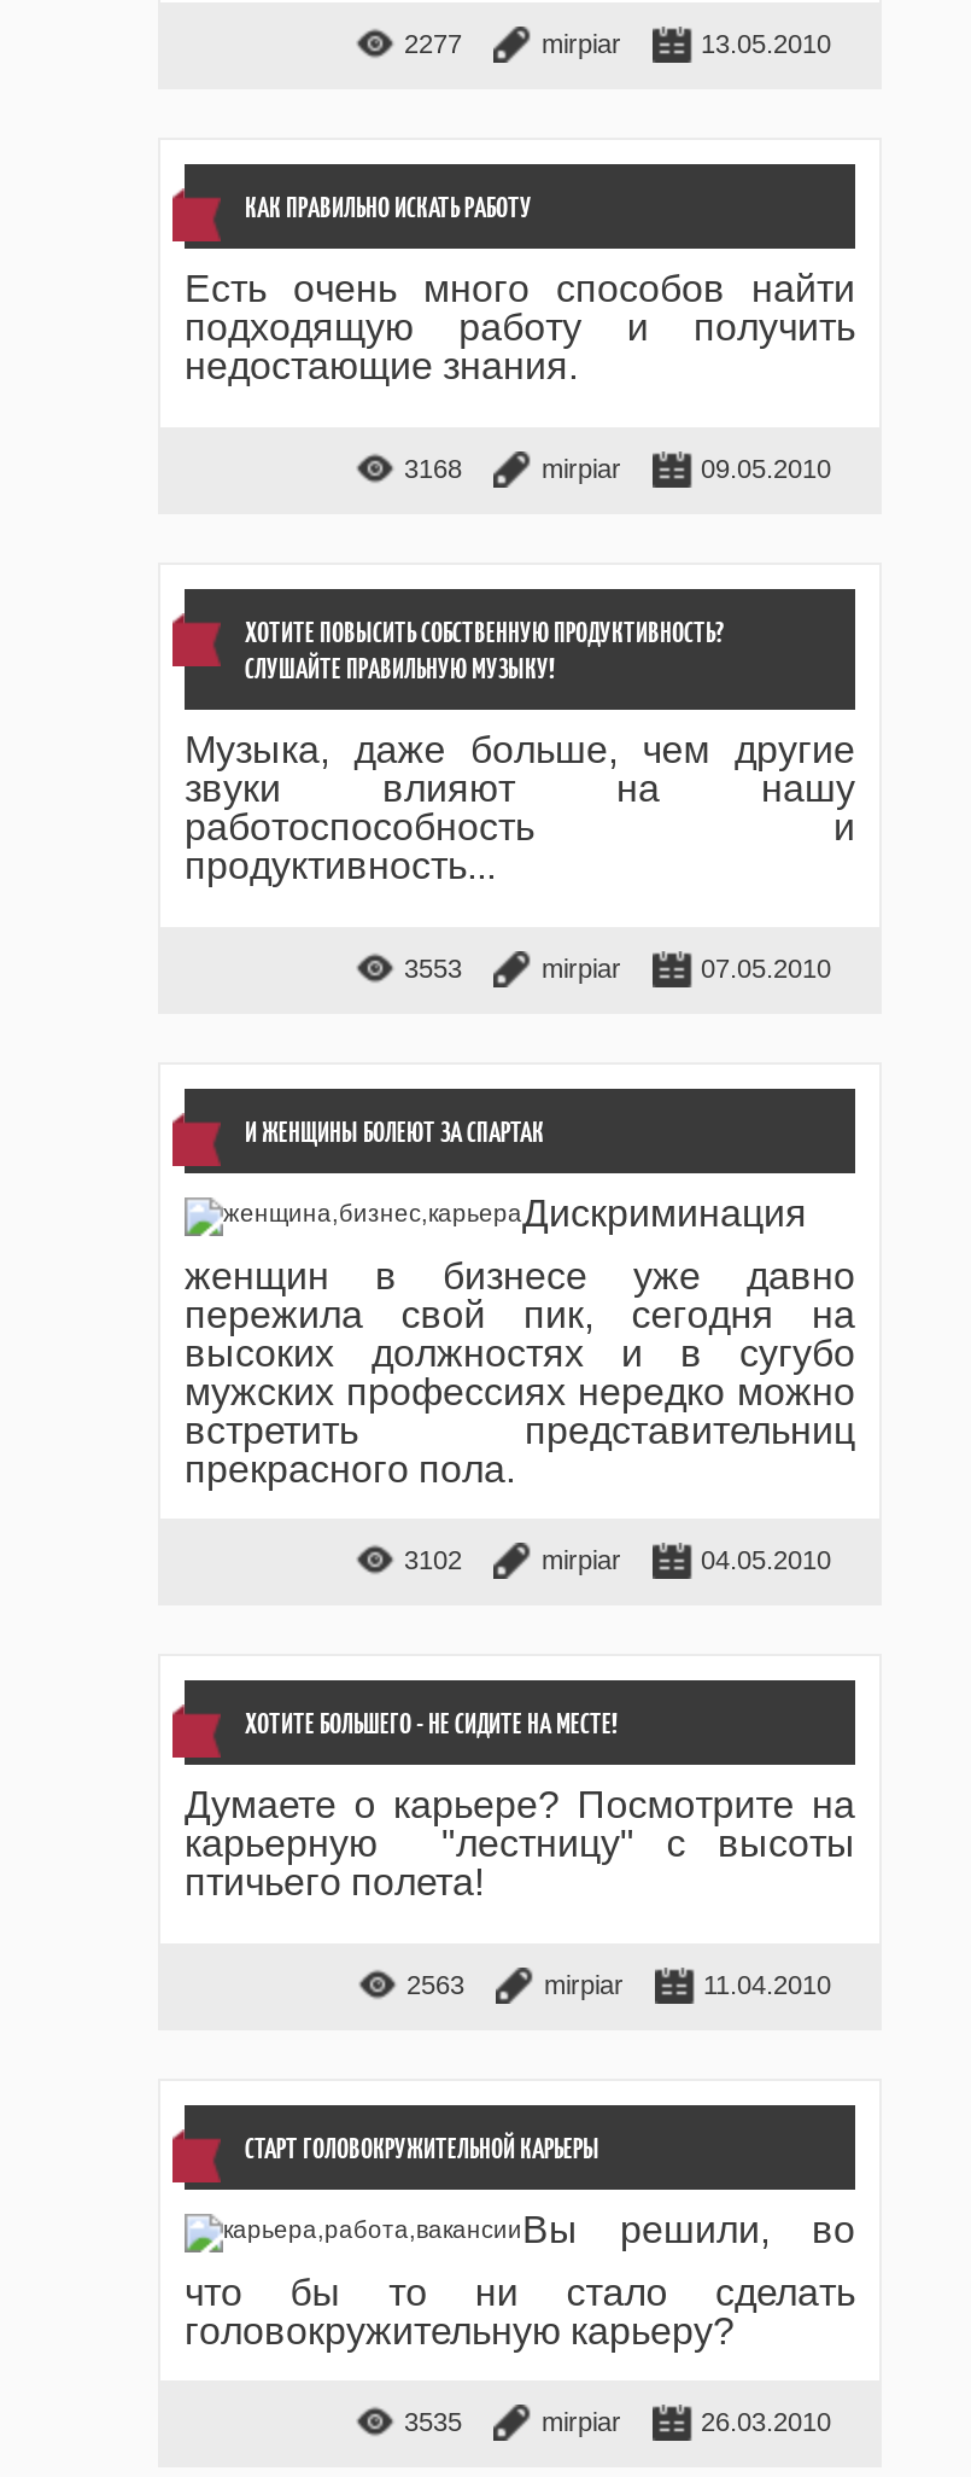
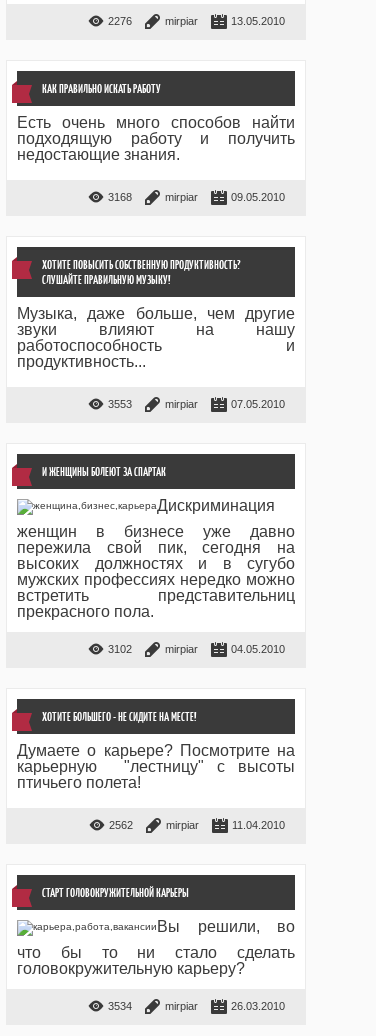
[404,29,462,58] 2277 -> [108,15,132,27] 2276
[406,1970,464,1999] 2563 -> [109,819,133,831] 2562
[404,2407,462,2436] 3535 -> [108,1000,132,1012] 3534

